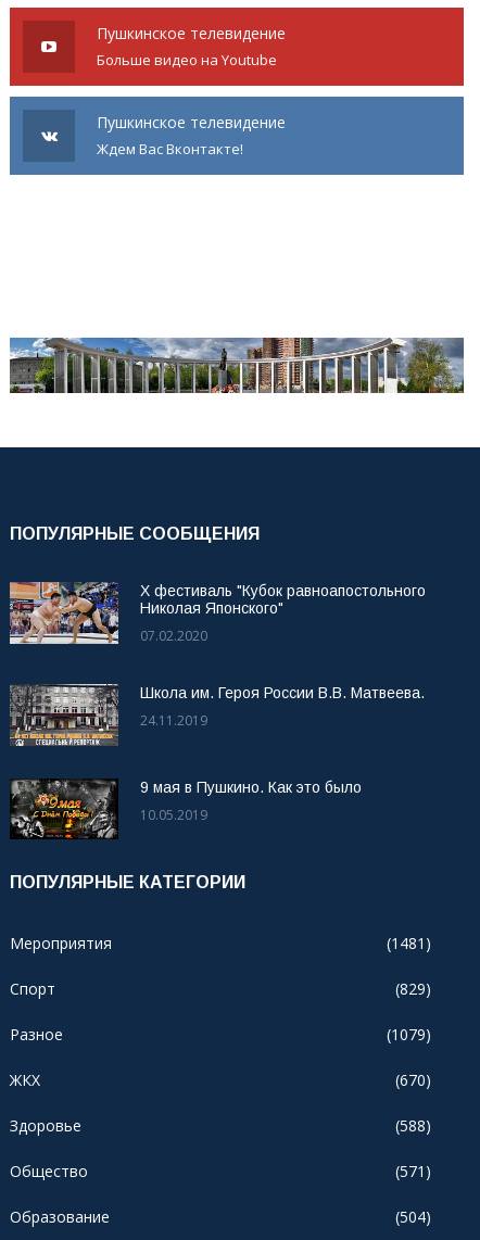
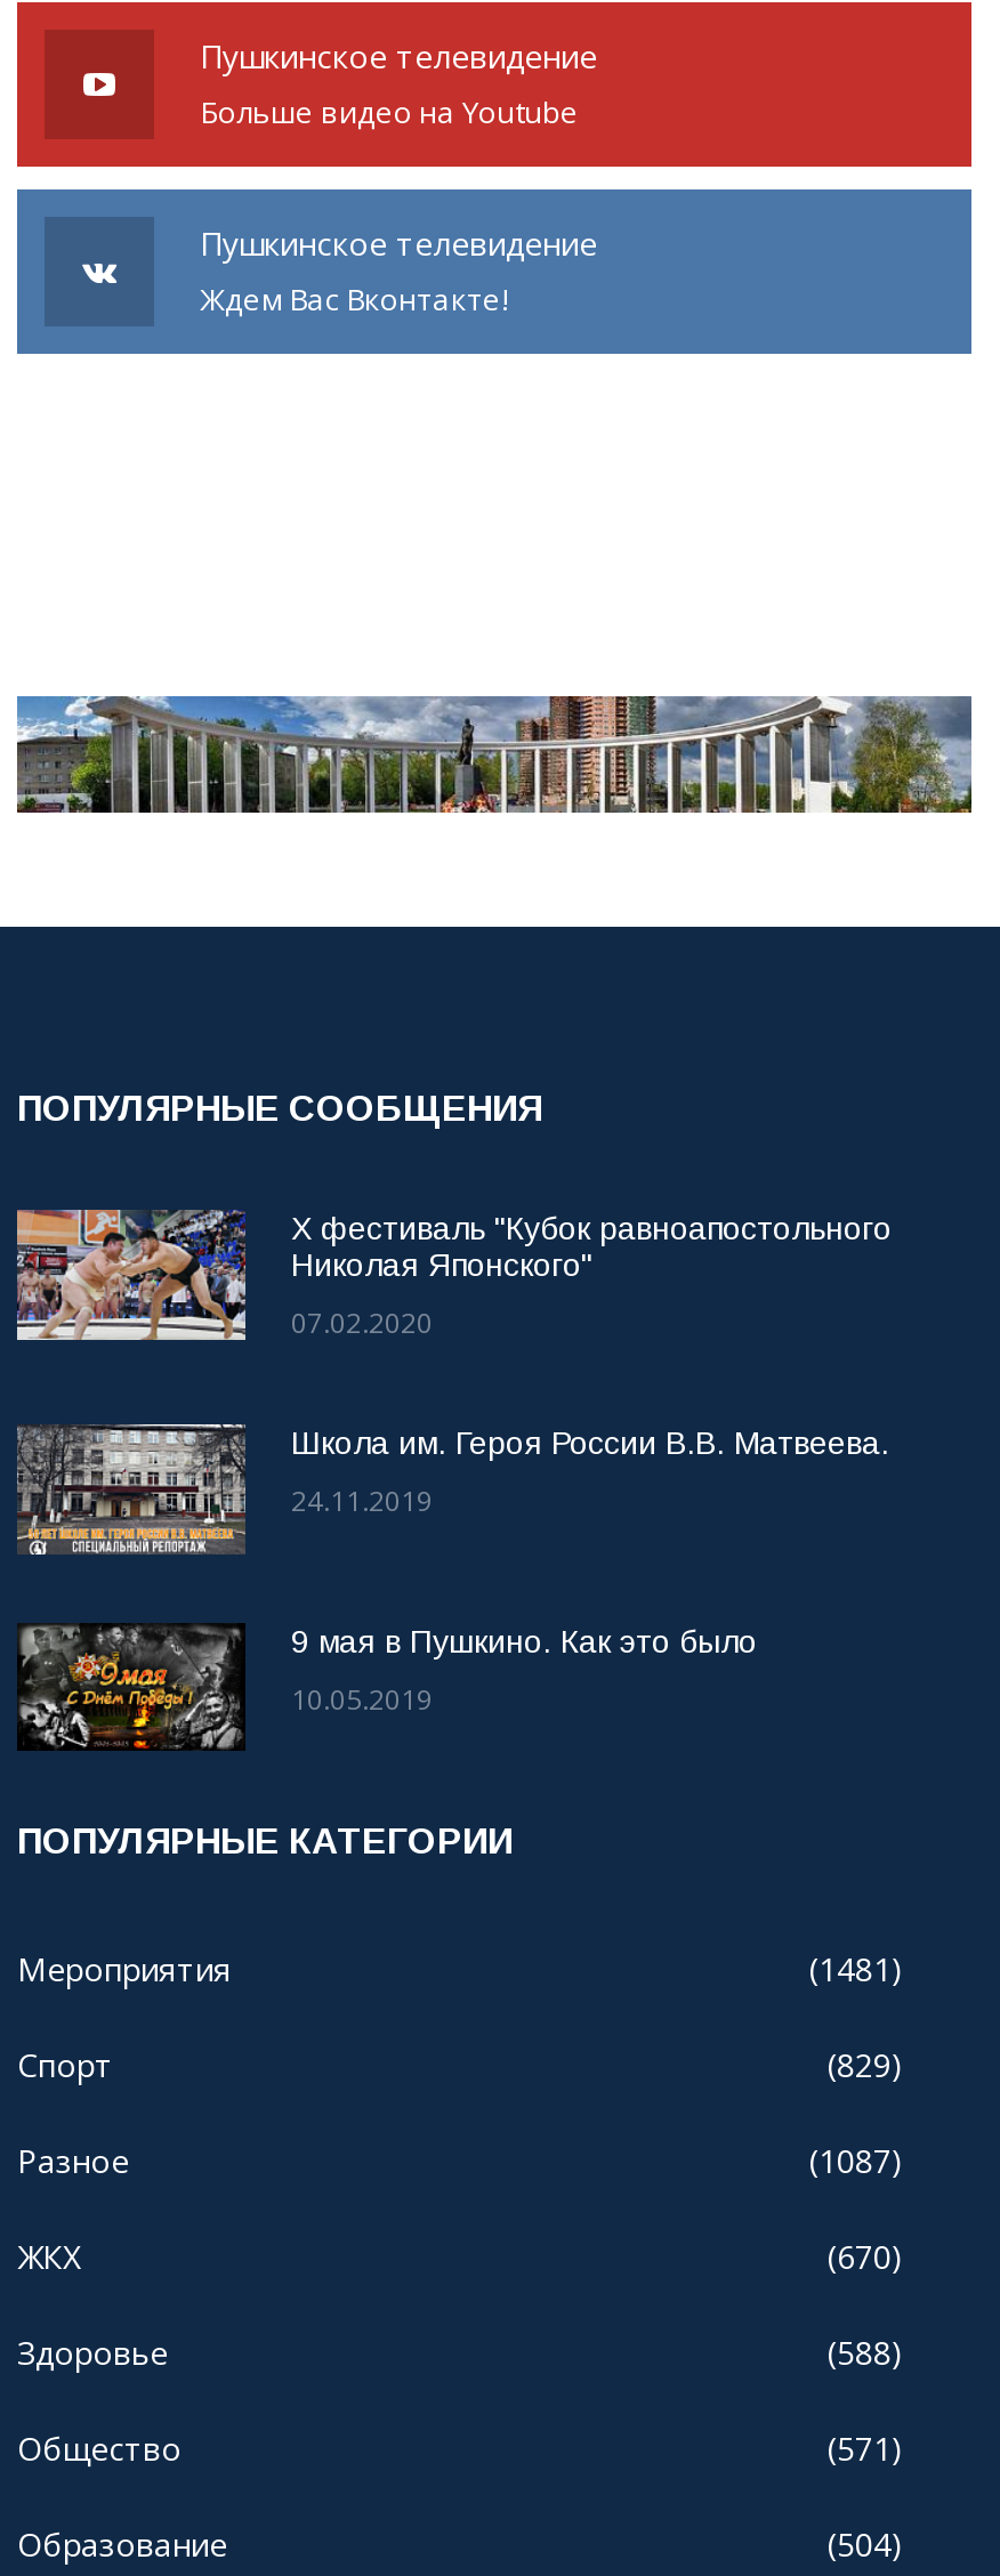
[387,1024,431,1044] (1079) -> [809,2139,903,2182] (1087)

